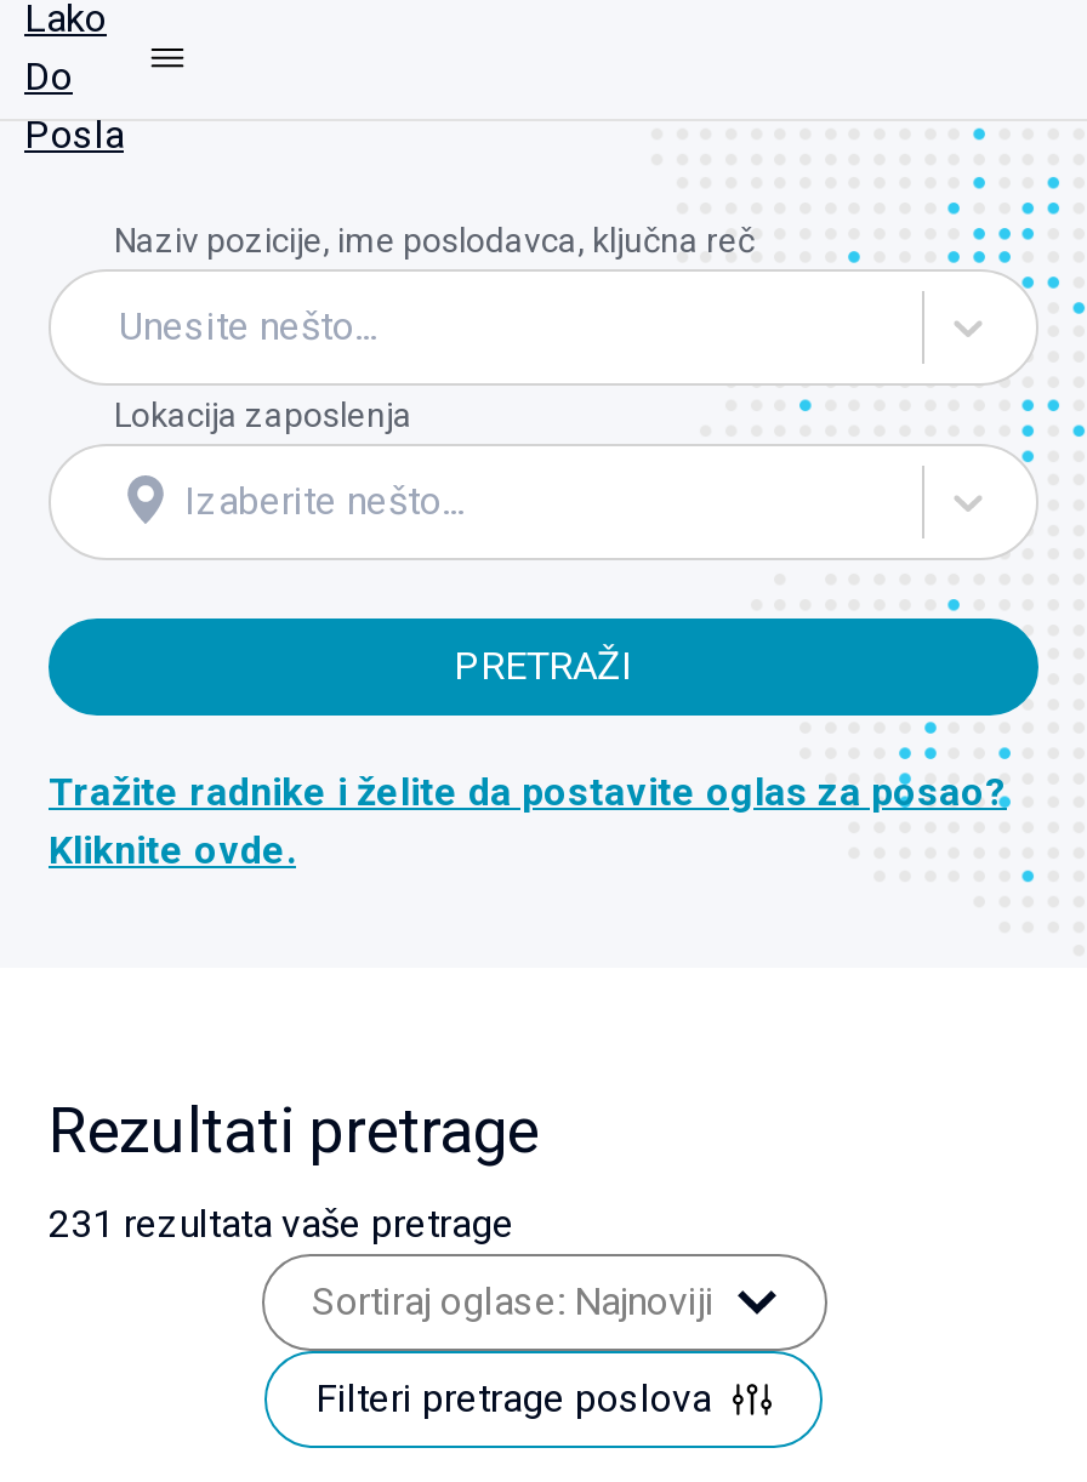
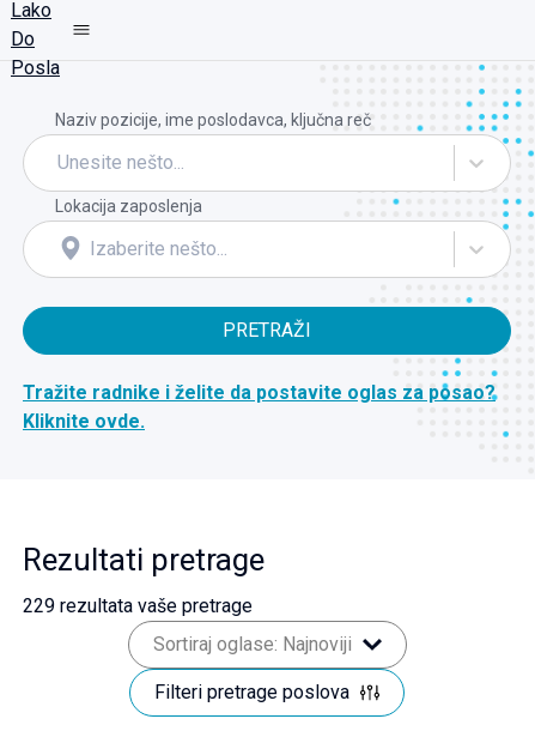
[49,1201,514,1247] 231 rezultata vaše pretrage -> [23,594,253,617] 229 rezultata vaše pretrage

